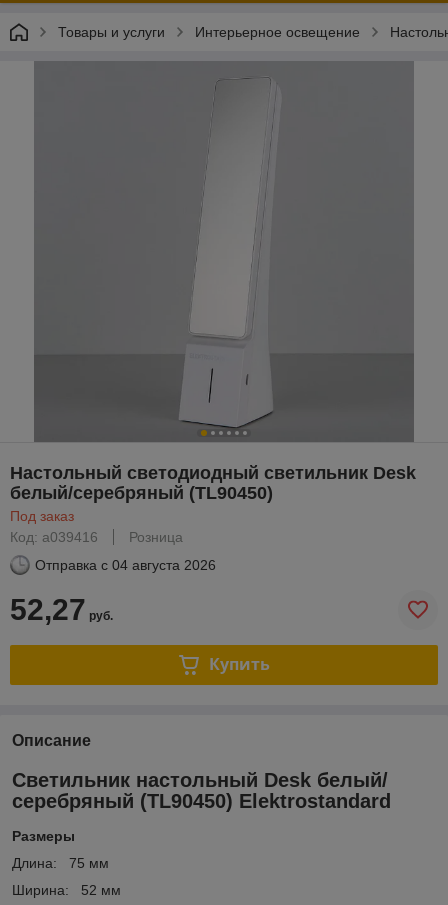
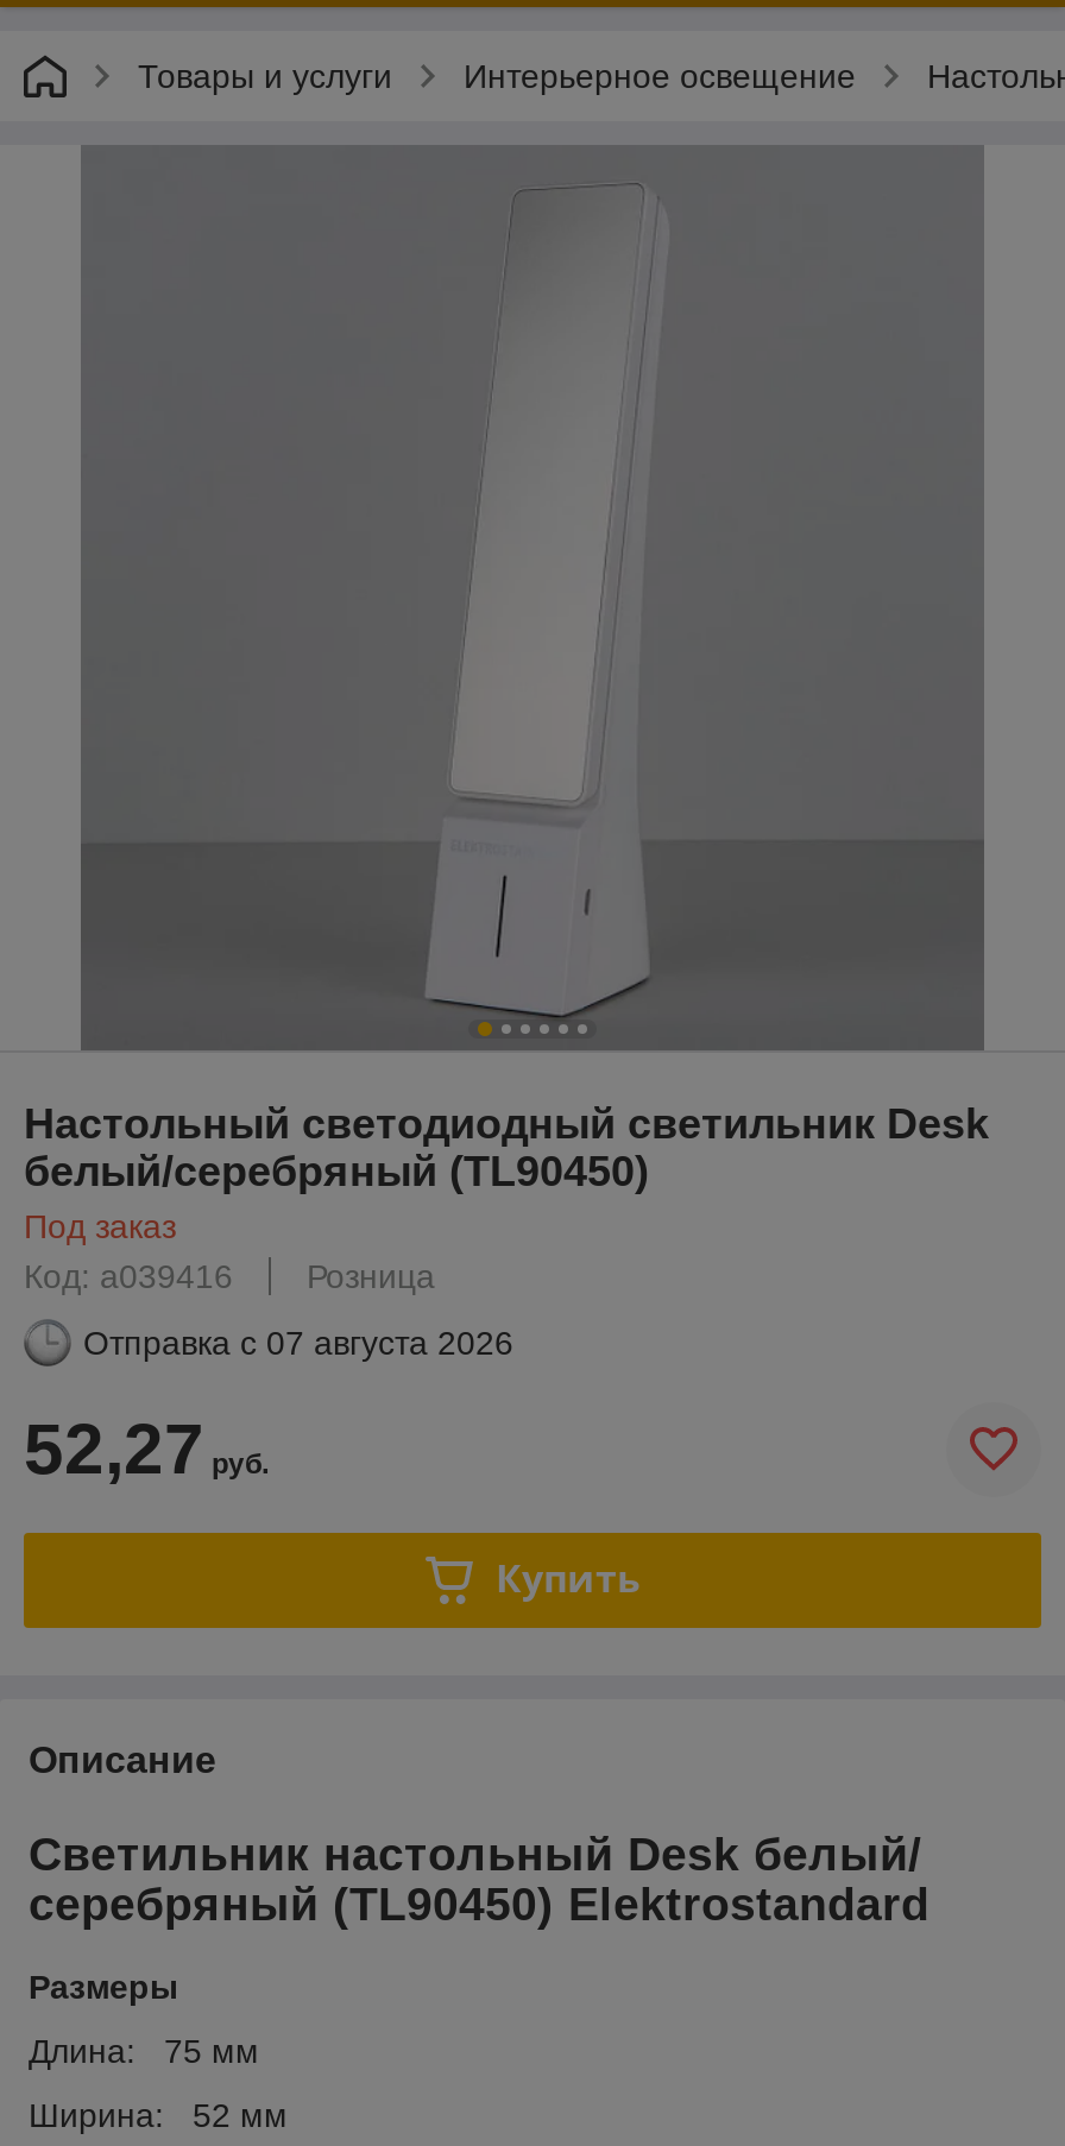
[35,557,216,573] Отправка с 04 августа 2026 -> [83,1323,513,1361] Отправка с 07 августа 2026

